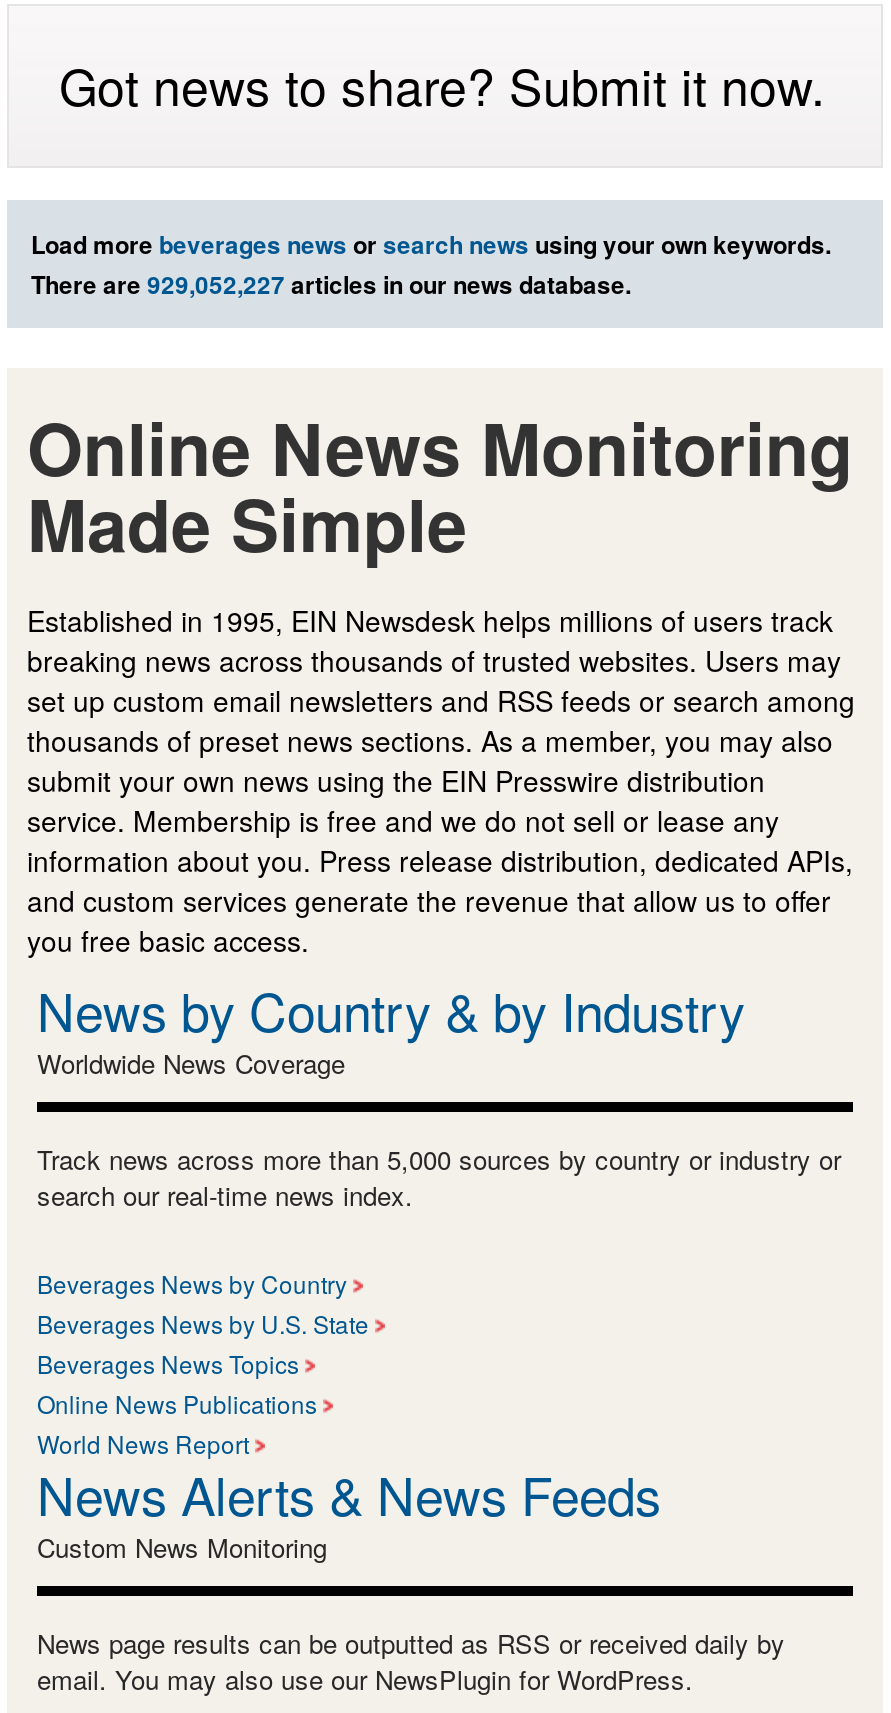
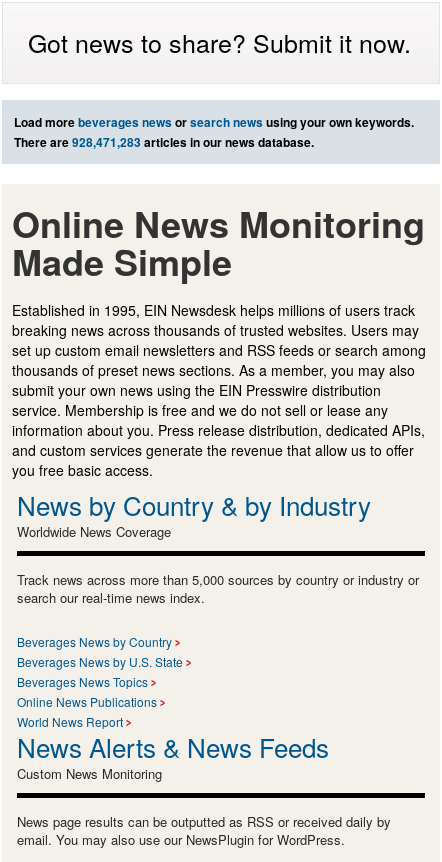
[31,265,631,301] There are 929,052,227 articles in our news database. -> [14,133,314,151] There are 928,471,283 articles in our news database.

